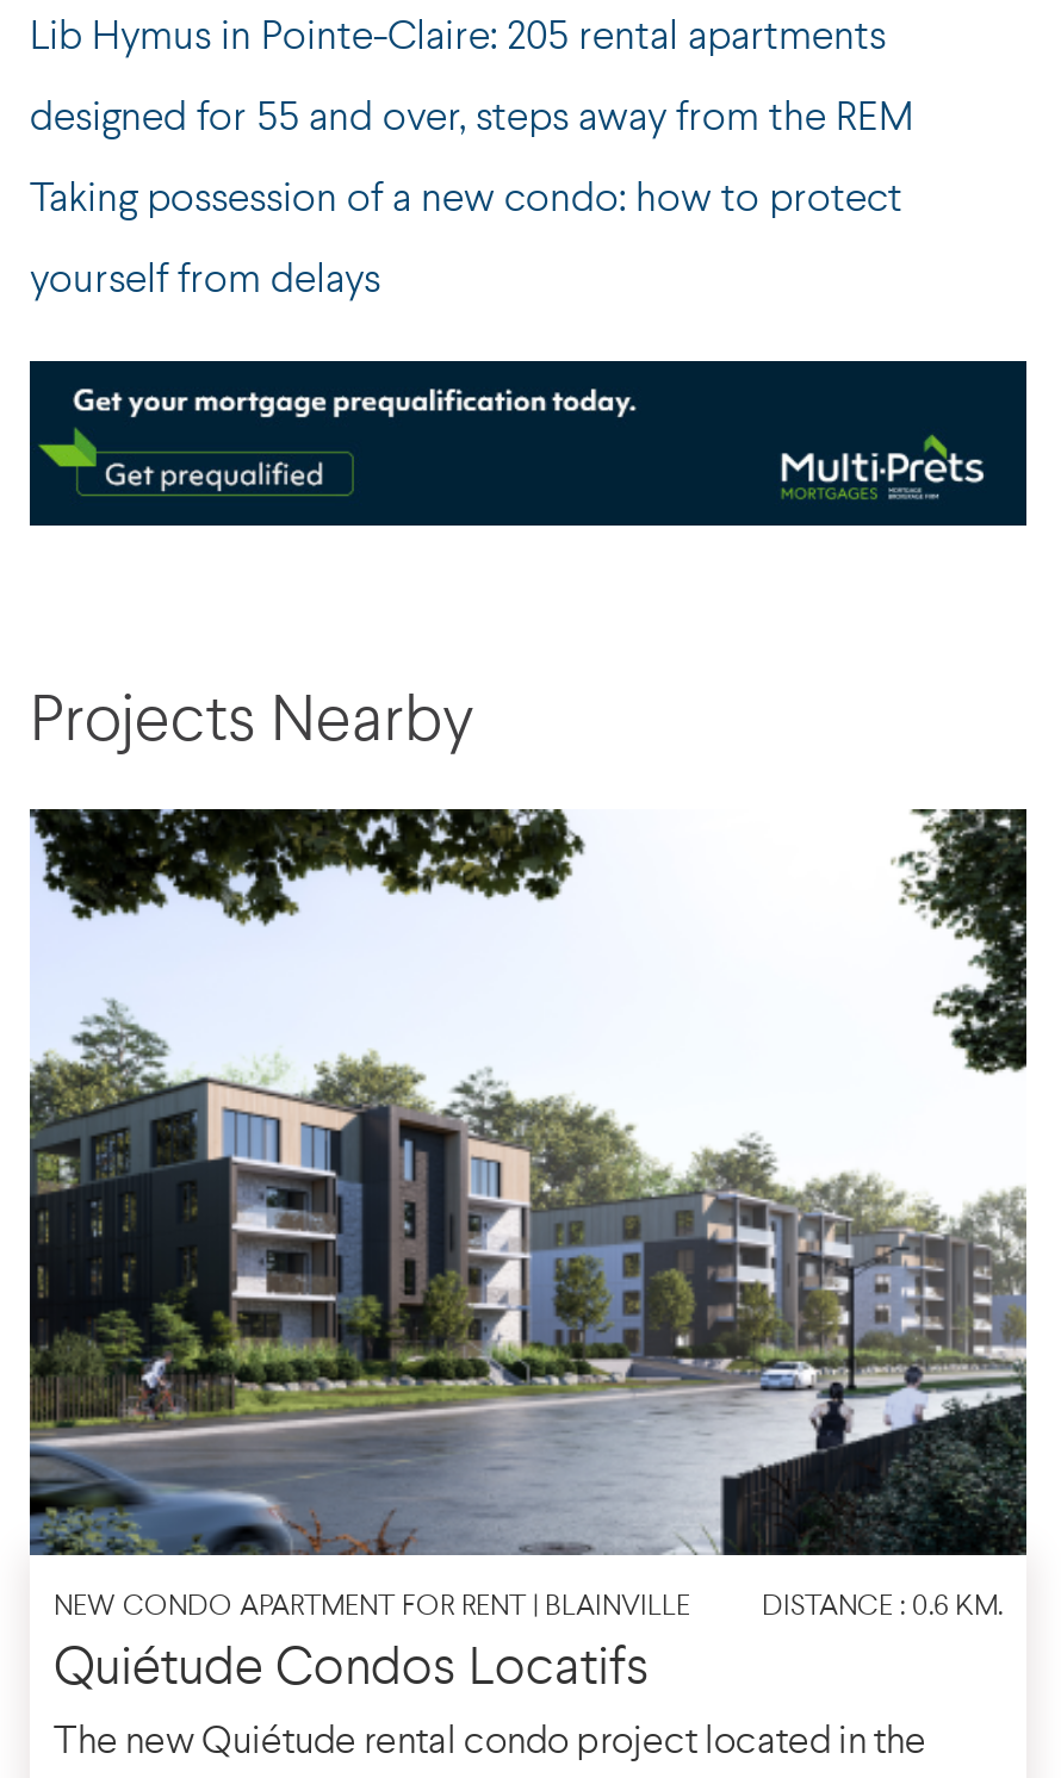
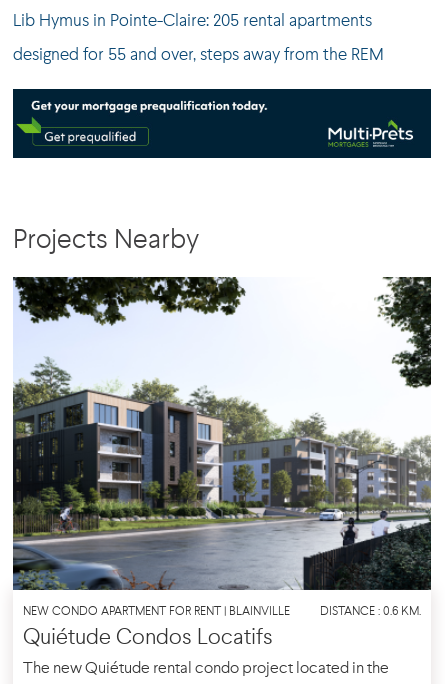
[30,179,902,301] Taking possession of a new condo: how to protect | yourself from delays -> none

